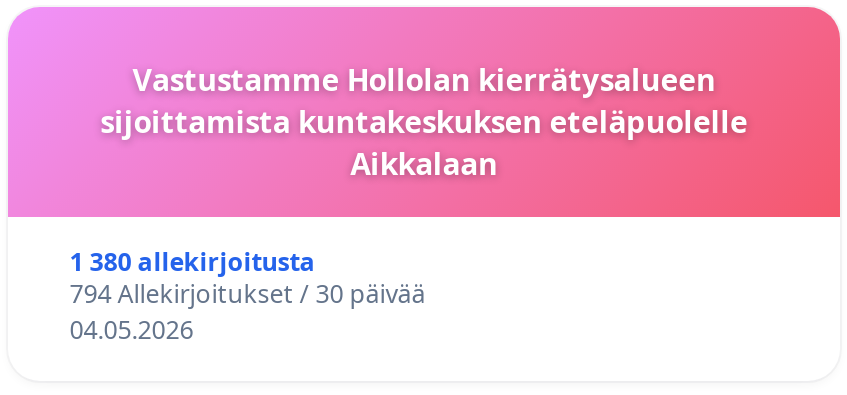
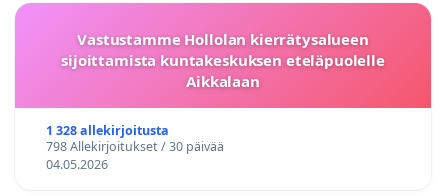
[70,245,316,279] 1 380 allekirjoitusta -> [46,122,169,139] 1 328 allekirjoitusta
[70,277,426,311] 794 Allekirjoitukset / 30 päivää -> [46,138,224,155] 798 Allekirjoitukset / 30 päivää

